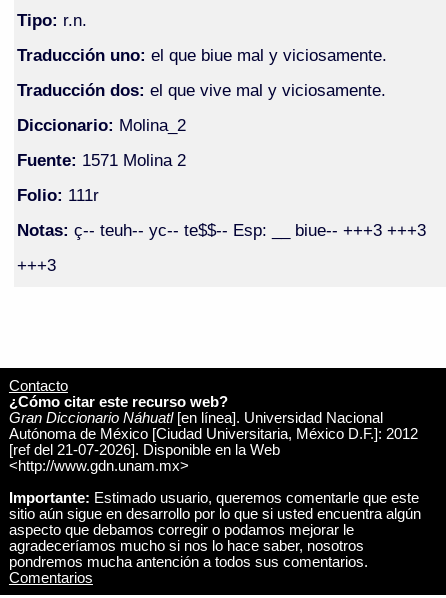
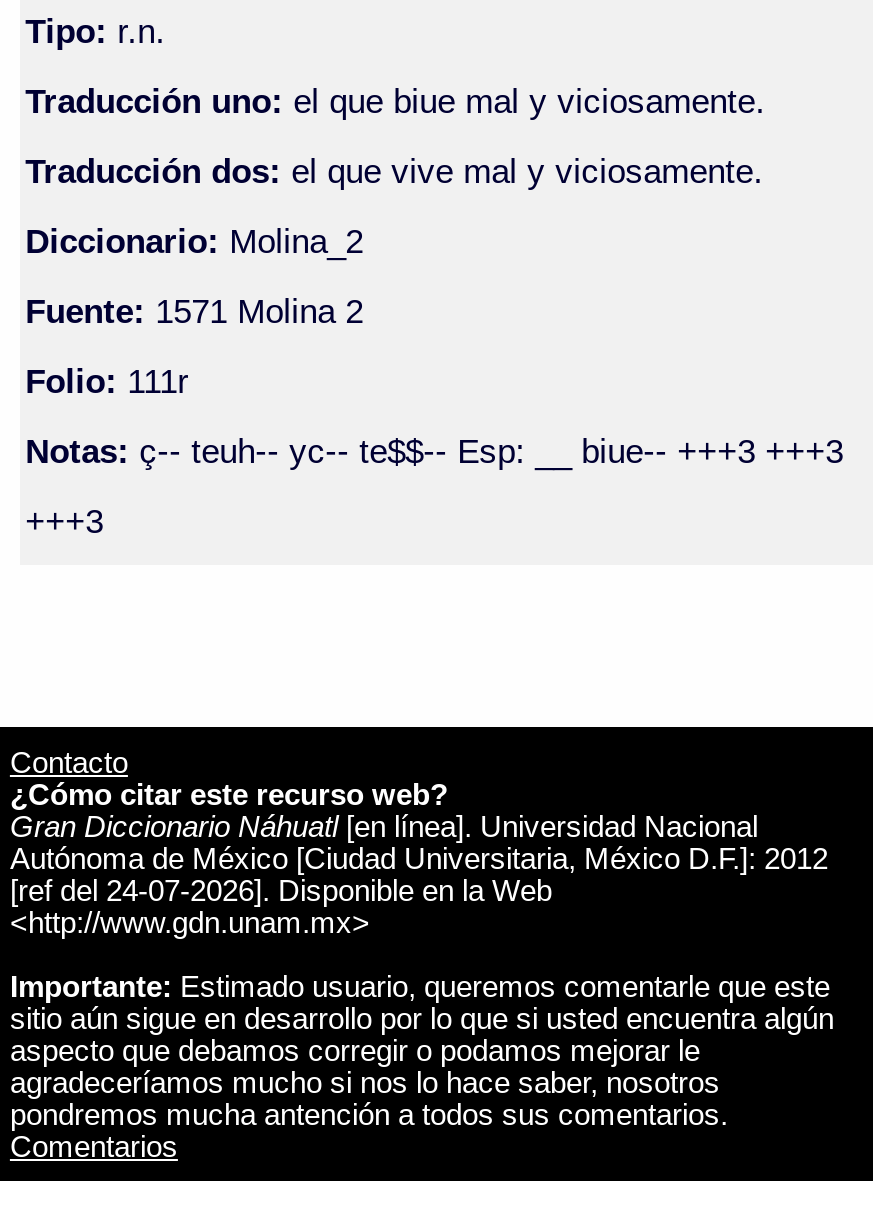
[9,442,280,458] [ref del 21-07-2026]. Disponible en la Web -> [10,875,552,907] [ref del 24-07-2026]. Disponible en la Web

